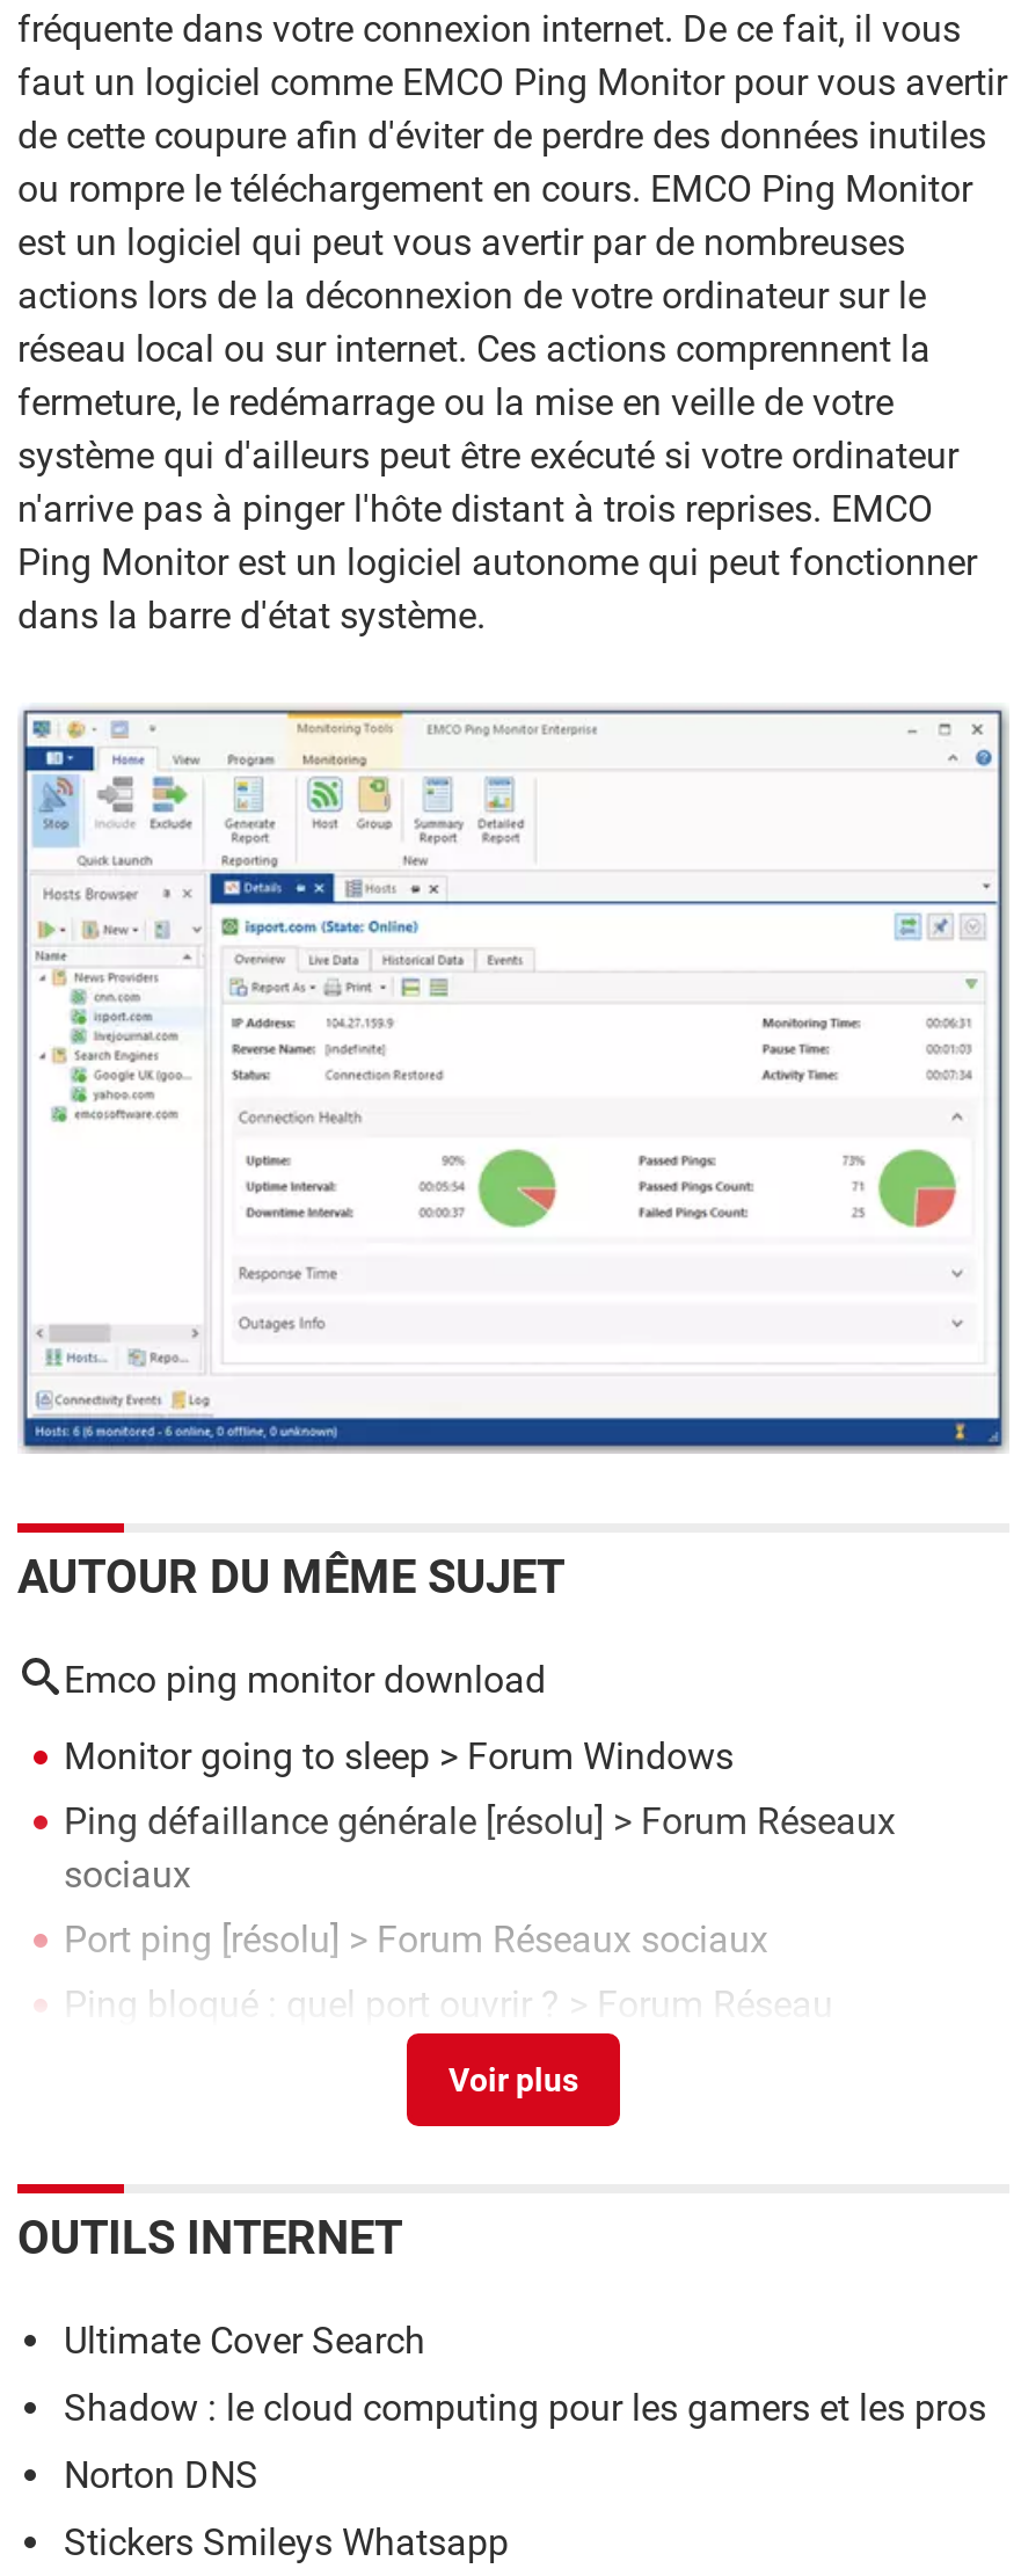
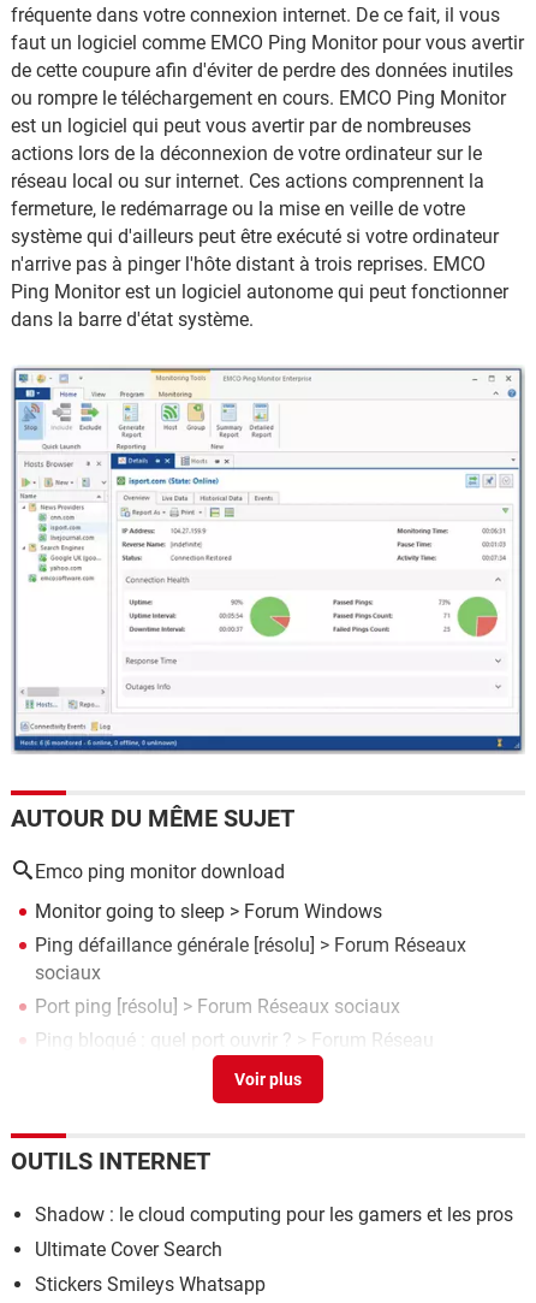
moved [64,2318,425,2362] -> [35,1238,222,1260]: Ultimate Cover Search
[64,2452,258,2496] Norton DNS -> none

